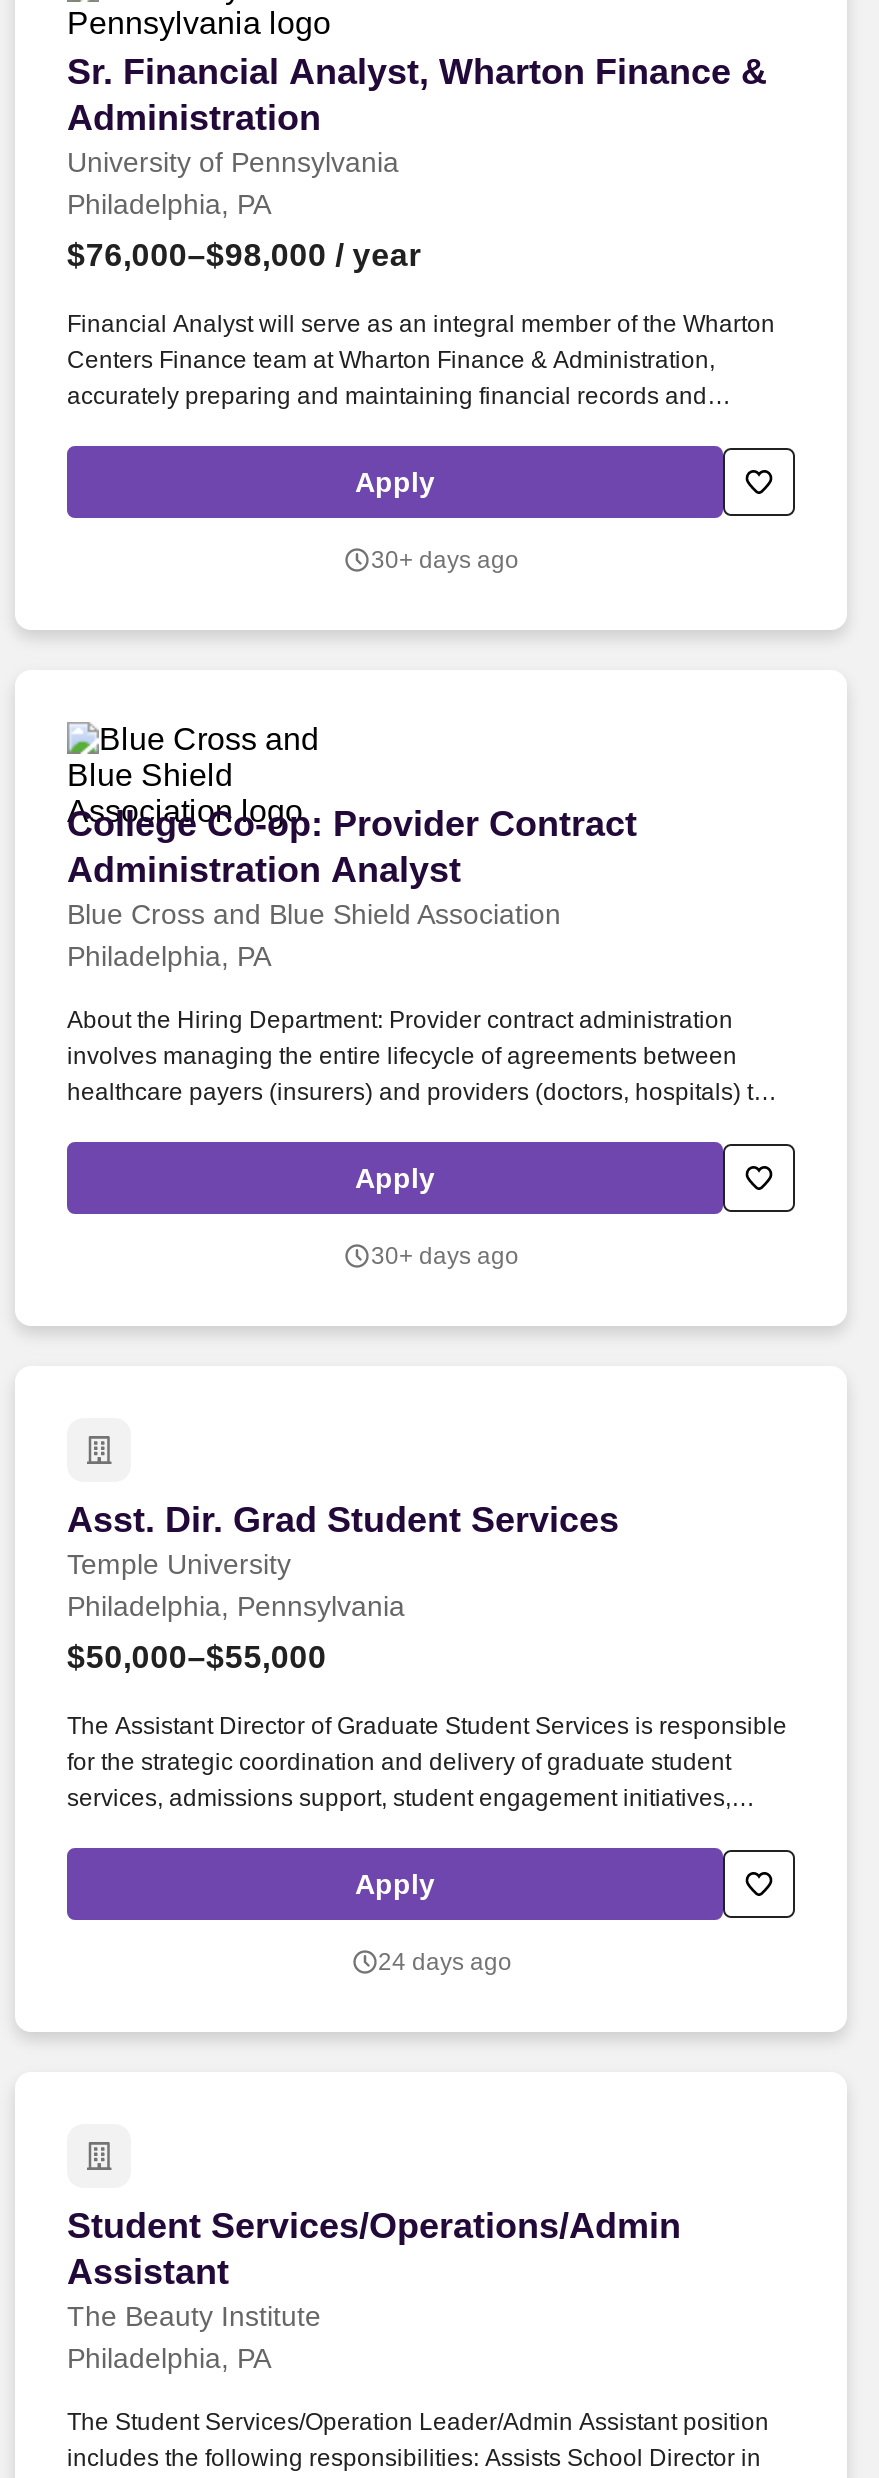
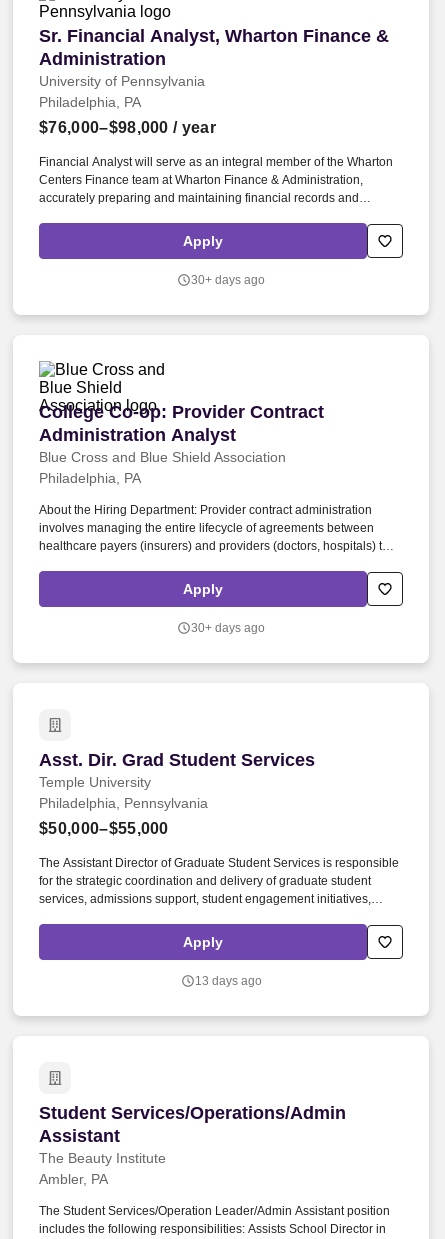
[378,1948,512,1976] 24 days ago -> [194,974,261,988] 13 days ago
[67,2342,271,2374] Philadelphia, PA -> [39,1171,108,1187] Ambler, PA

